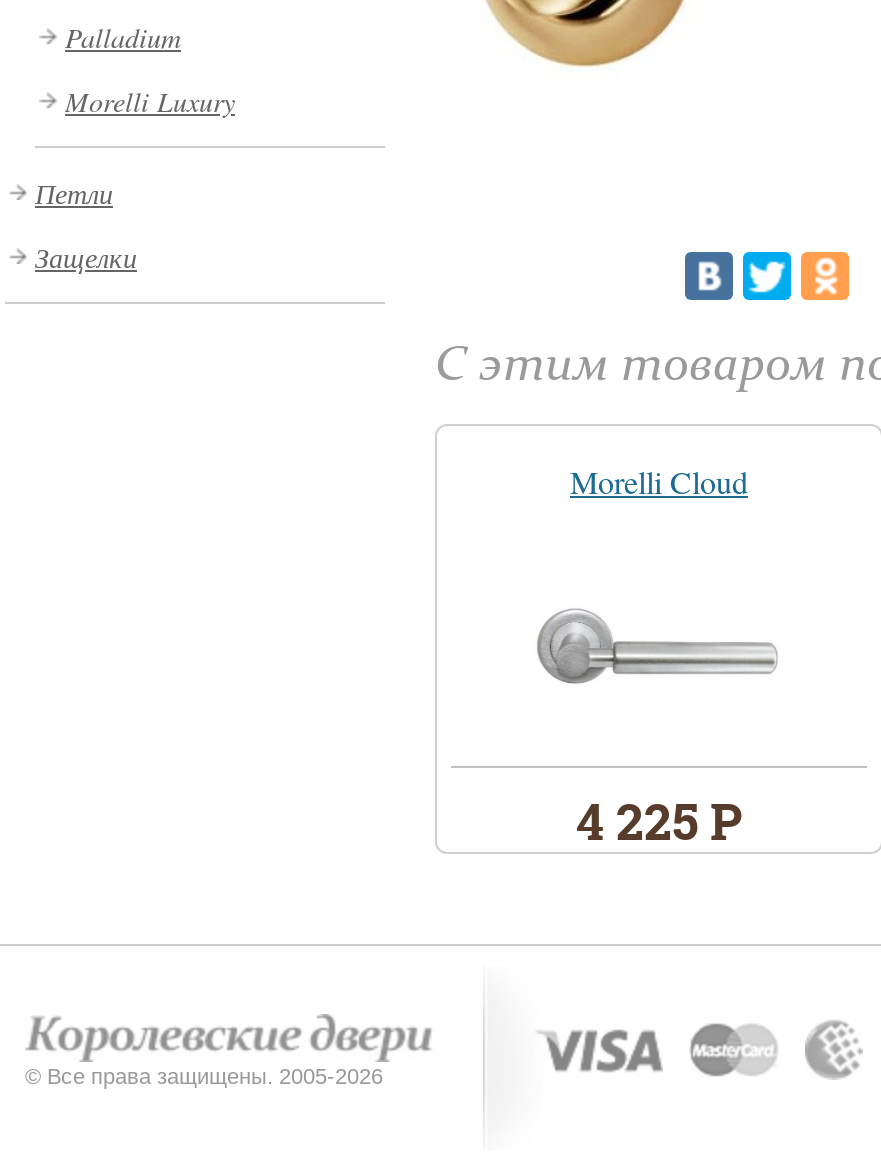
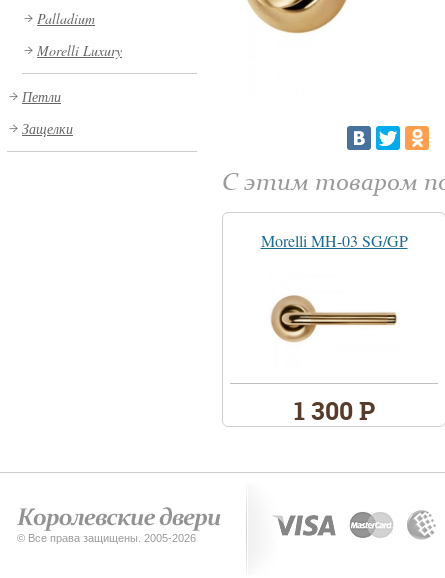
[570,460,748,502] Morelli Cloud -> [260,230,407,251] Morelli MH-03 SG/GP
[533,590,785,686] [image] -> [270,294,398,342] [image]
[576,788,742,856] 4 225 Р -> [293,394,374,428] 1 300 Р

